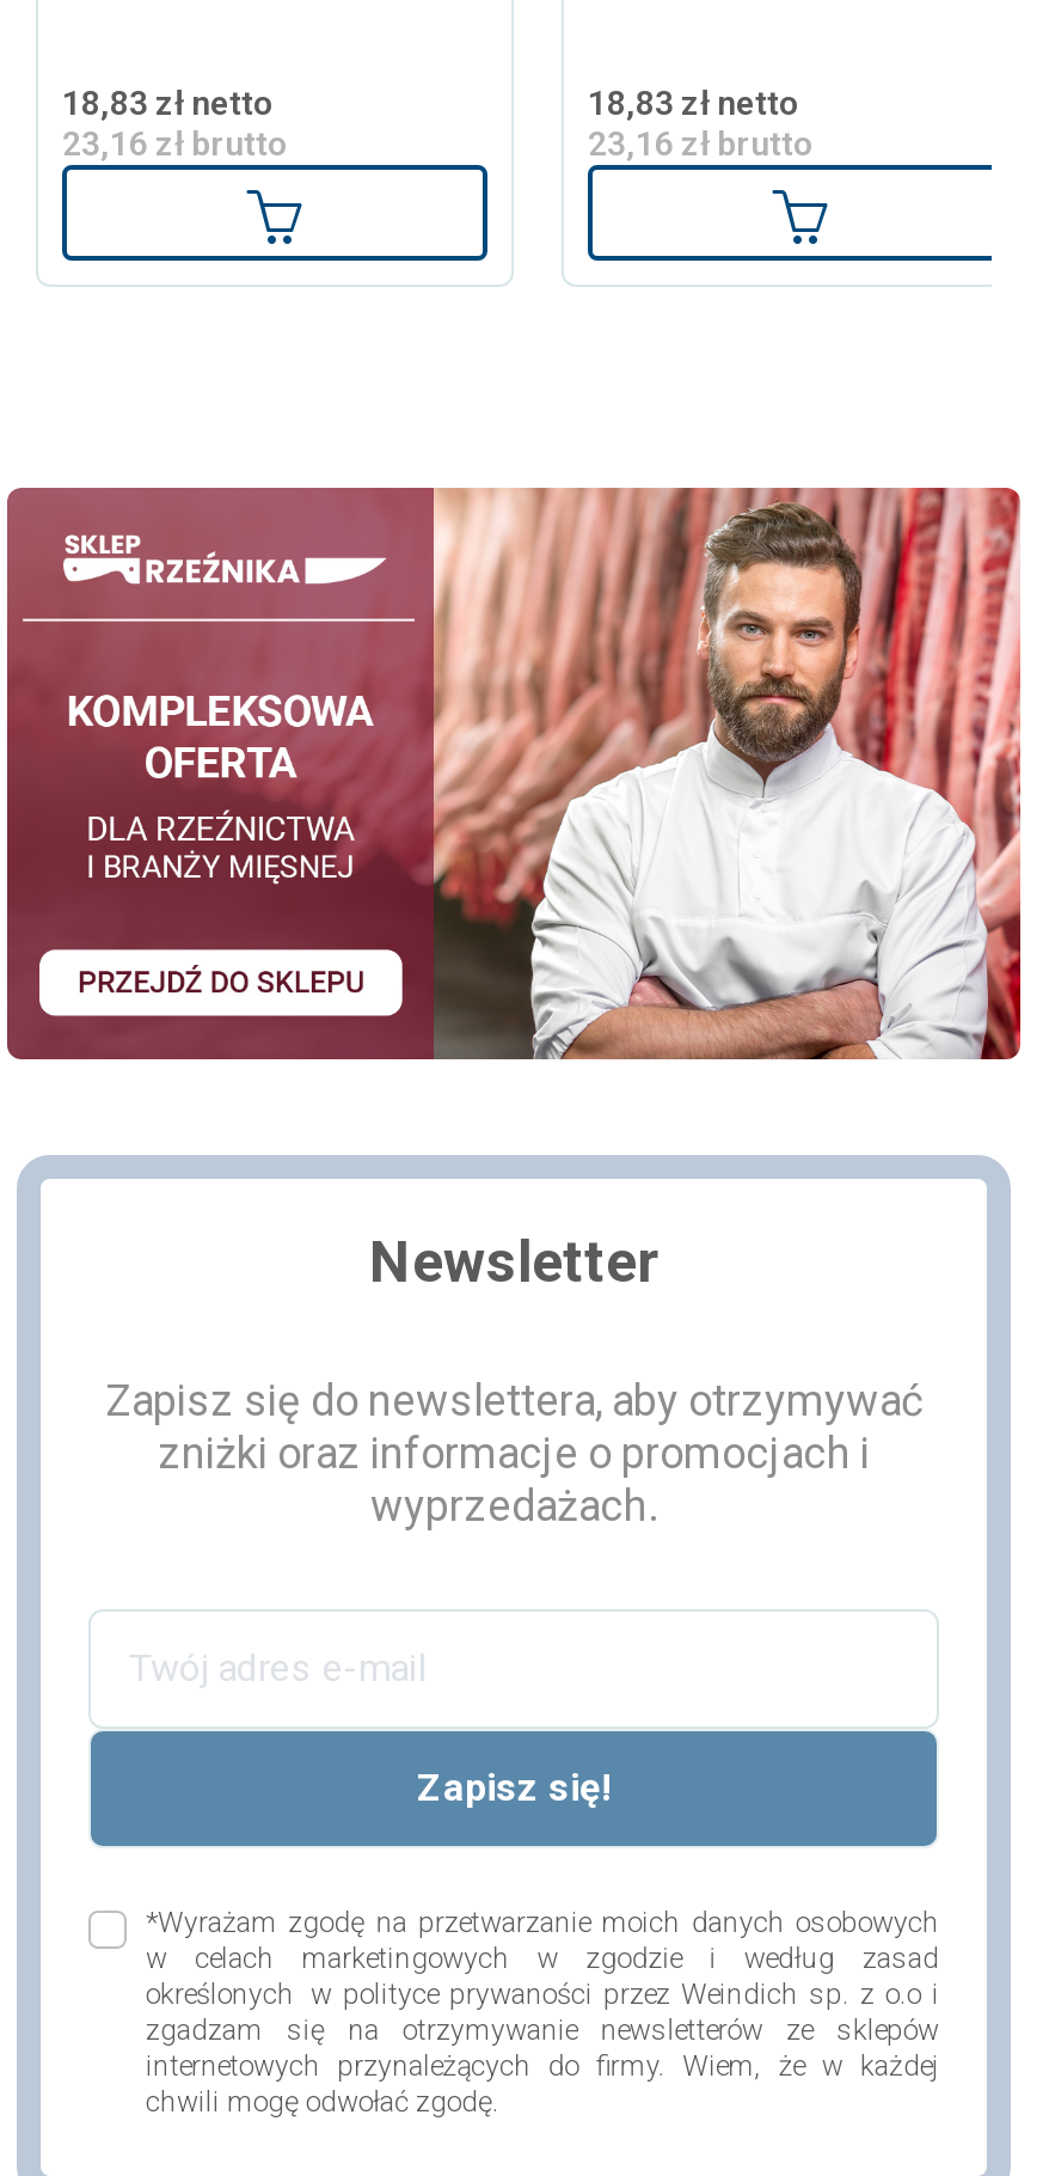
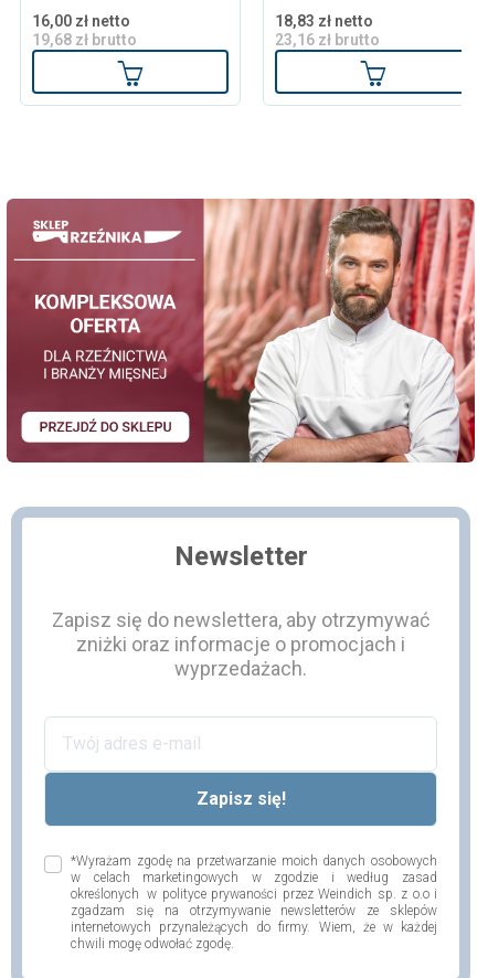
[62,84,289,163] 18,83 zł netto | 23,16 zł brutto -> [32,12,137,49] 16,00 zł netto | 19,68 zł brutto

